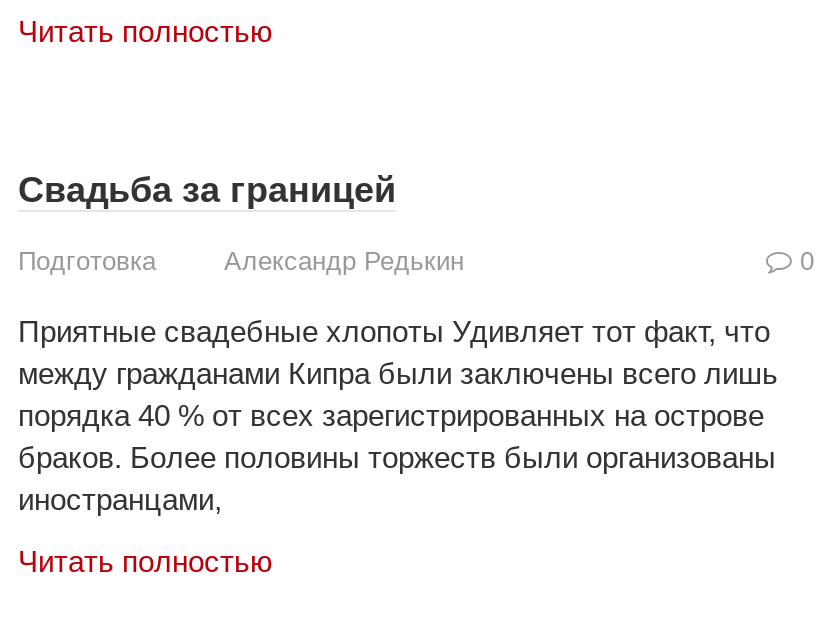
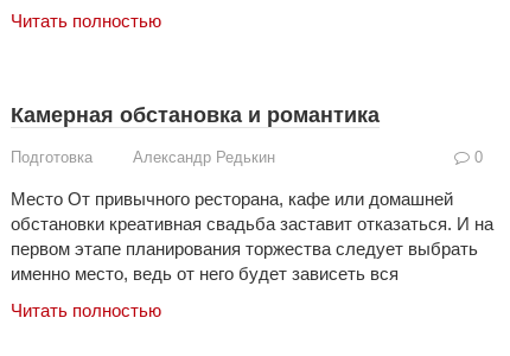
[18,170,396,210] Свадьба за границей -> [11,103,380,127] Камерная обстановка и романтика
[18,314,778,516] Приятные свадебные хлопоты Удивляет тот факт, что | между гражданами Кипра были заключены всего лишь | порядка 40 % от всех зарегистрированных на острове | браков. Более половины торжеств были организованы | иностранцами, -> [11,189,493,284] Место От привычного ресторана, кафе или домашней | обстановки креативная свадьба заставит отказаться. И на | первом этапе планирования торжества следует выбрать | именно место, ведь от него будет зависеть вся

